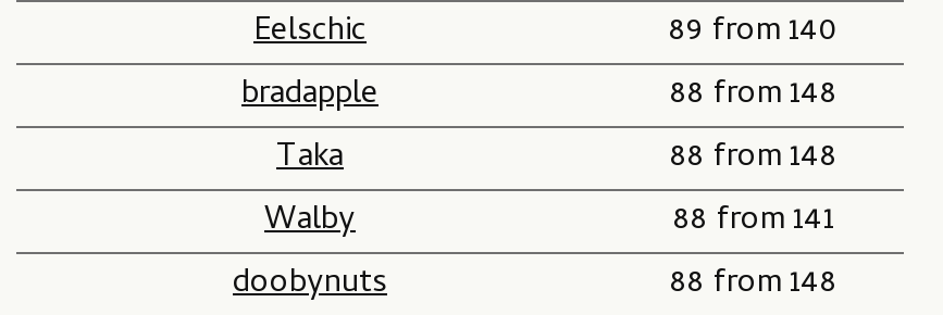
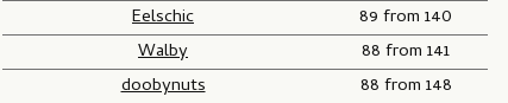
[241,68,837,184] bradapple | 88 from 148 | Taka | 88 from 148 -> none

